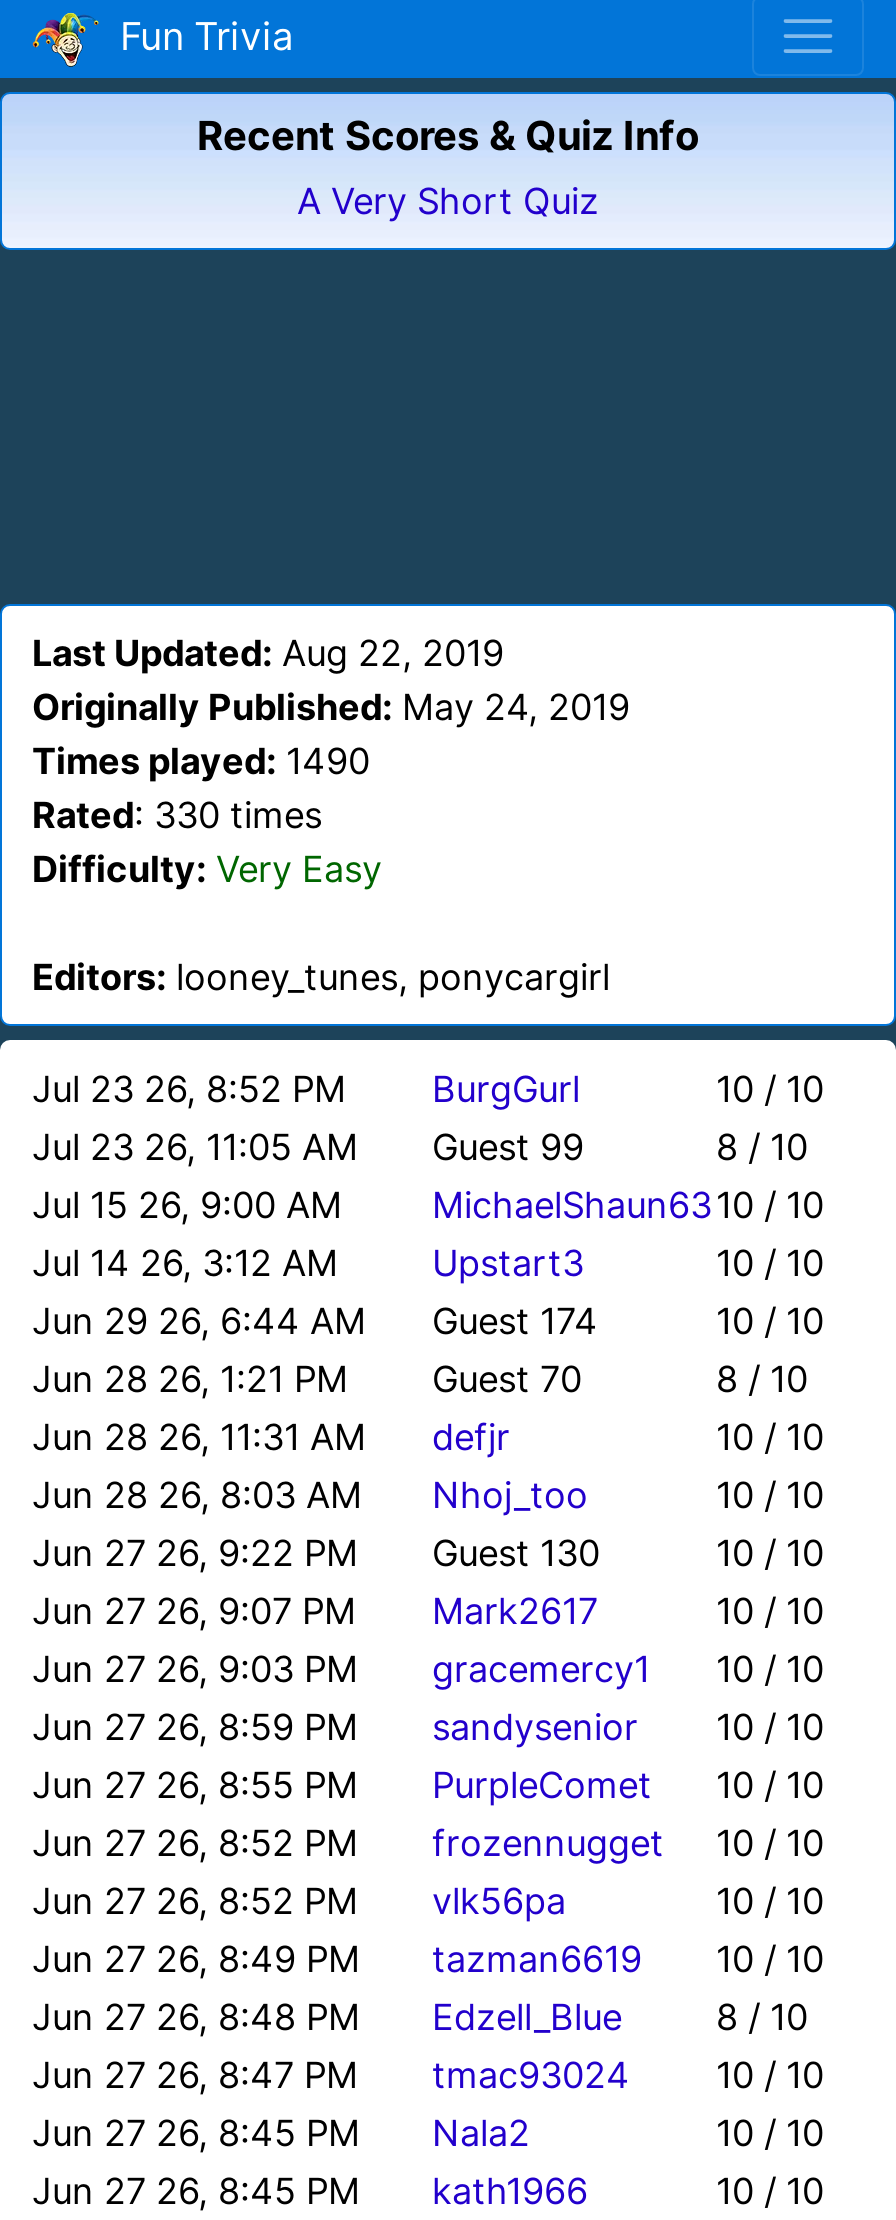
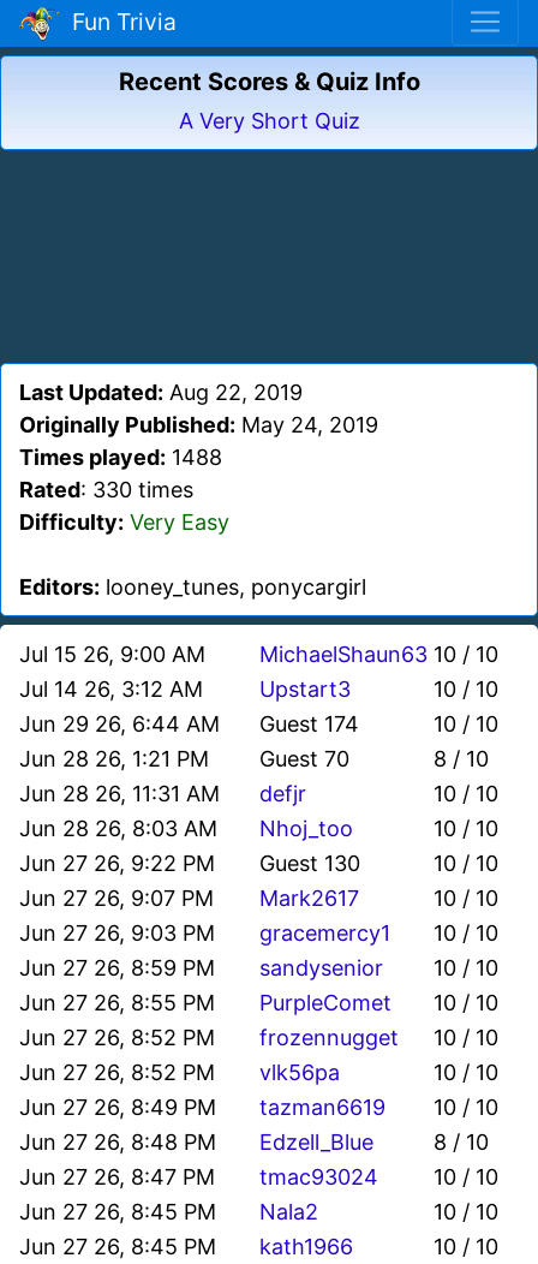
[32,740,370,782] Times played: 1490 -> [19,445,222,470] Times played: 1488
[32,1068,824,1168] Jul 23 26, 8:52 PM | BurgGurl | 10 / 10 | Jul 23 26, 11:05 AM | Guest 99 | 8 / 10 -> none

